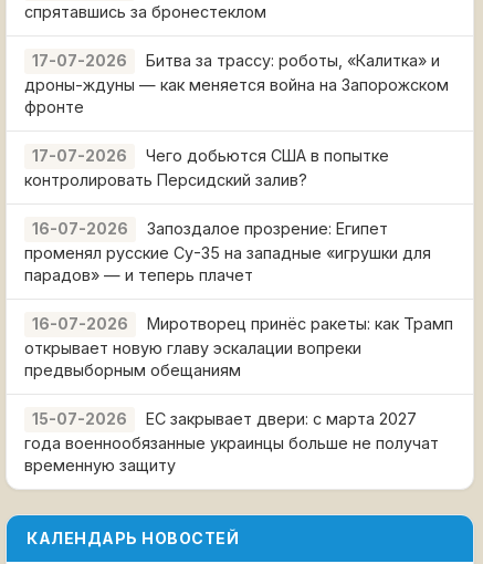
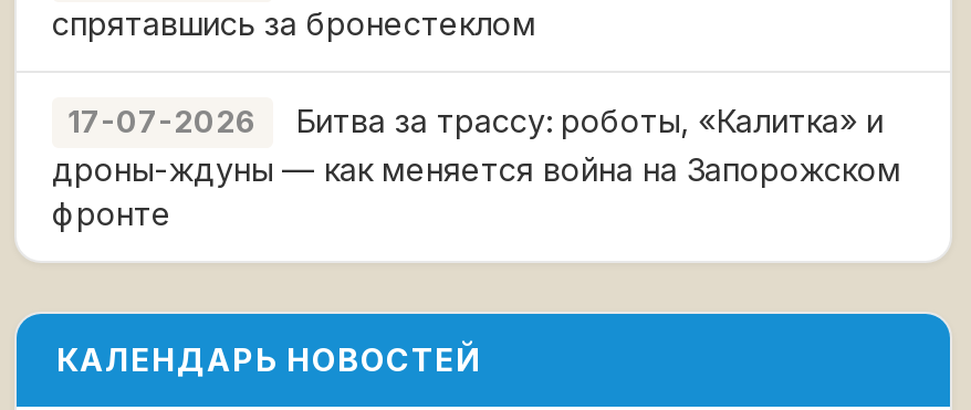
[24,146,453,475] 17-07-2026 | Чего добьются США в попытке | контролировать Персидский залив? | 16-07-2026 | Запоздалое прозрение: Египет | променял русские Су-35 на западные «игрушки для | парадов» — и теперь плачет | 16-07-2026 | Миротворец принёс ракеты: как Трамп | открывает новую главу эскалации вопреки | предвыборным обещаниям | 15-07-2026 | ЕС закрывает двери: с марта 2027 | года военнообязанные украинцы больше не получат | временную защиту -> none

